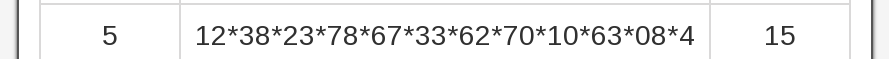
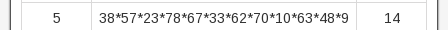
[195,19,695,51] 12*38*23*78*67*33*62*70*10*63*08*4 -> [99,10,349,26] 38*57*23*78*67*33*62*70*10*63*48*9
[764,19,796,51] 15 -> [383,10,399,26] 14

